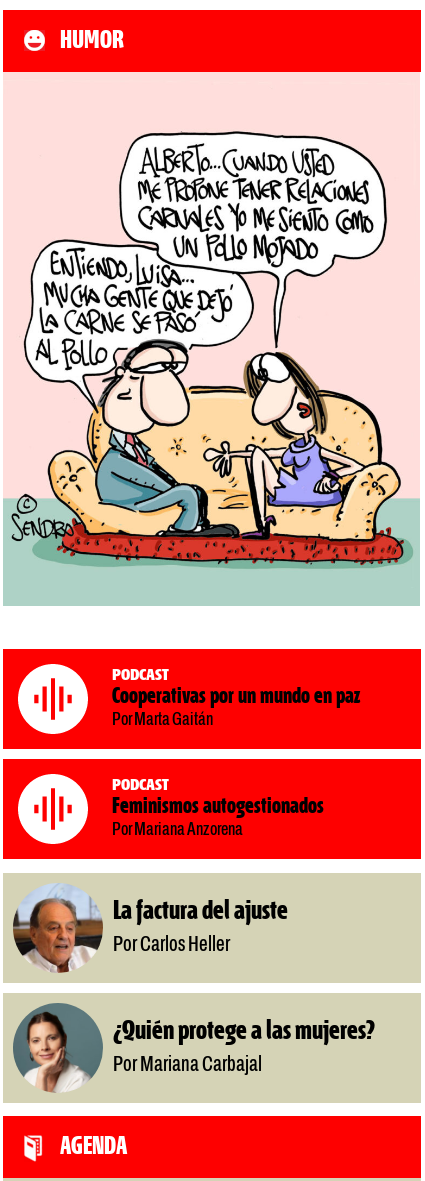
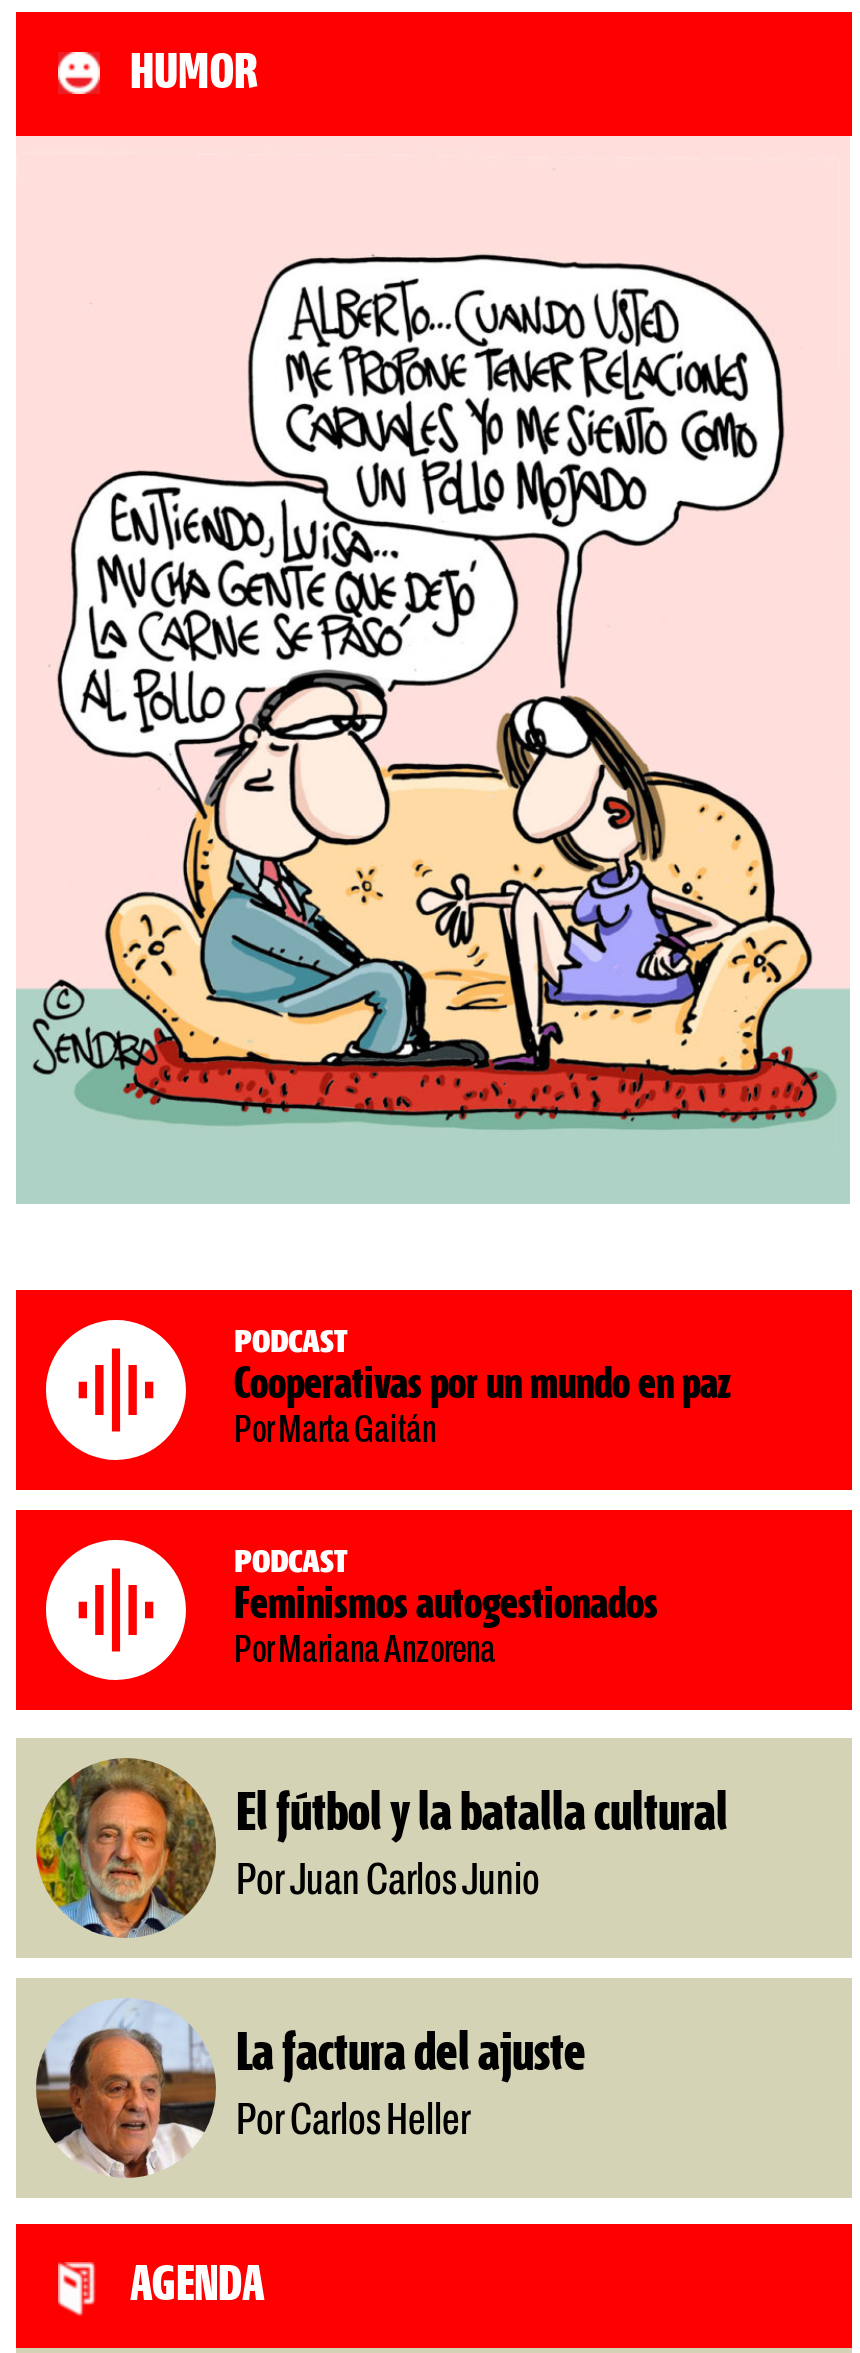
none -> [34,1756,728,1938] [image] | El fútbol y la batalla cultural | Por Juan Carlos Junio
moved [11,882,288,974] -> [32,1996,586,2180]: [image] | La factura del ajuste | Por Carlos Heller
[13,1003,375,1092] [image] | ¿Quién protege a las mujeres? | Por Mariana Carbajal -> none

